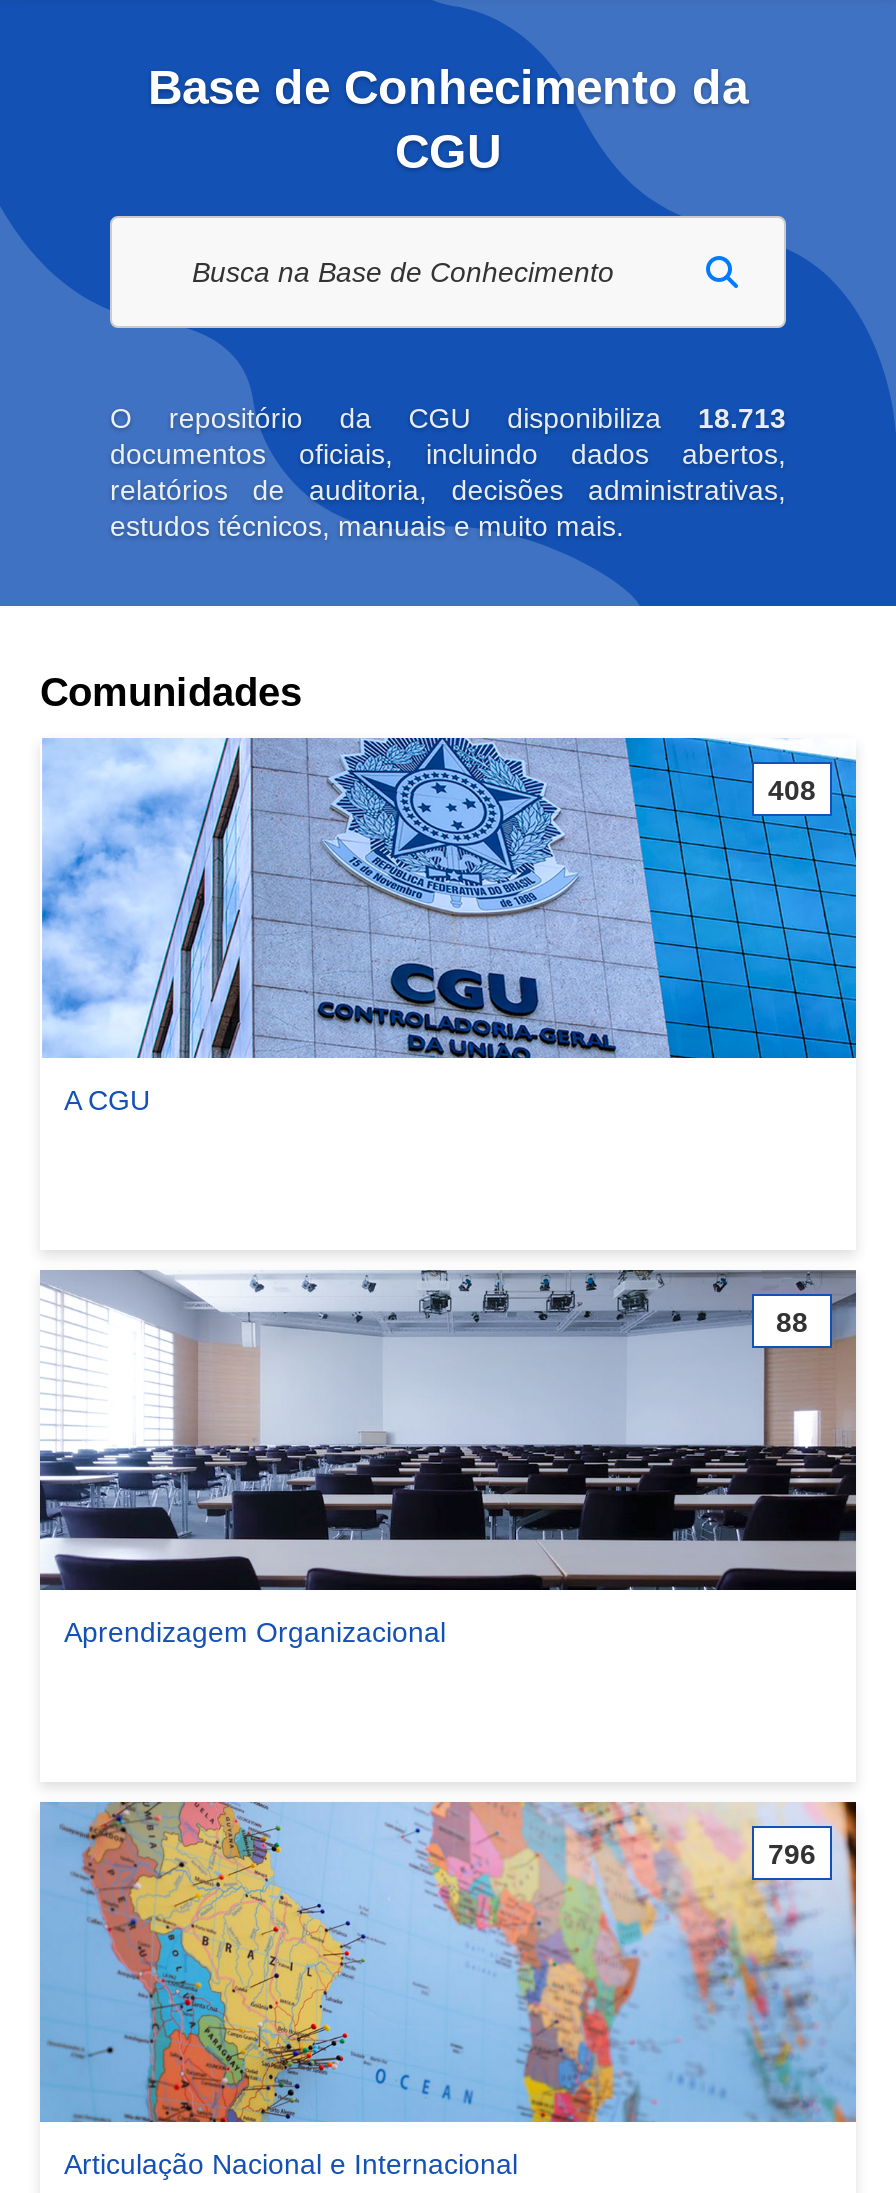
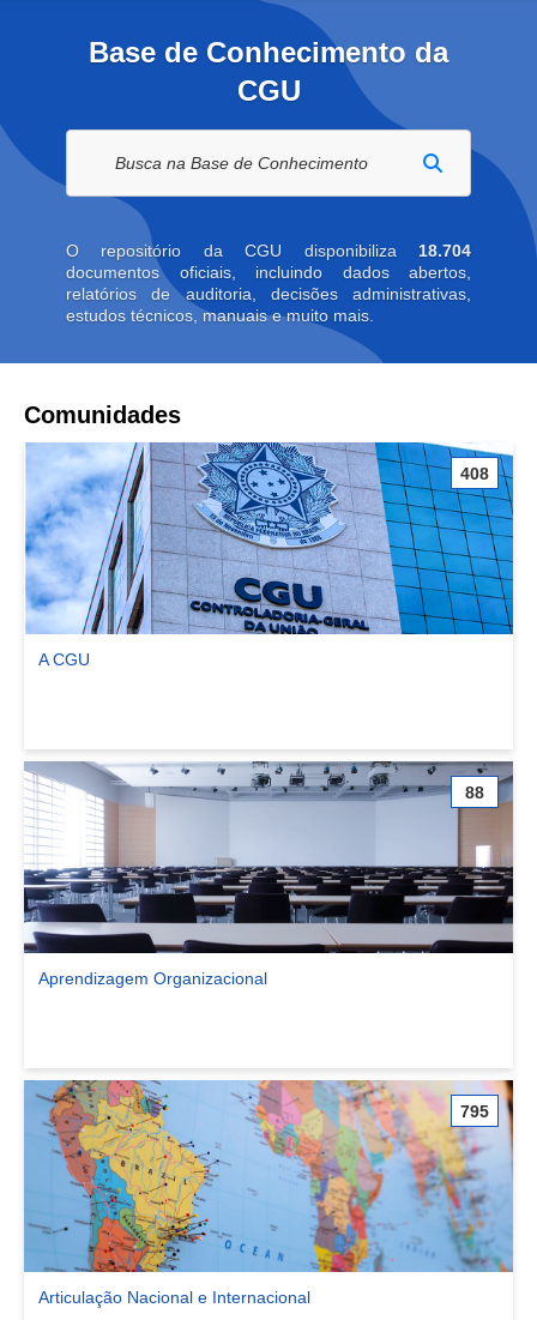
[110,402,786,434] O repositório da CGU disponibiliza 18.713 -> [66,241,471,260] O repositório da CGU disponibiliza 18.704
[768,1837,816,1869] 796 -> [460,1101,489,1120] 795

